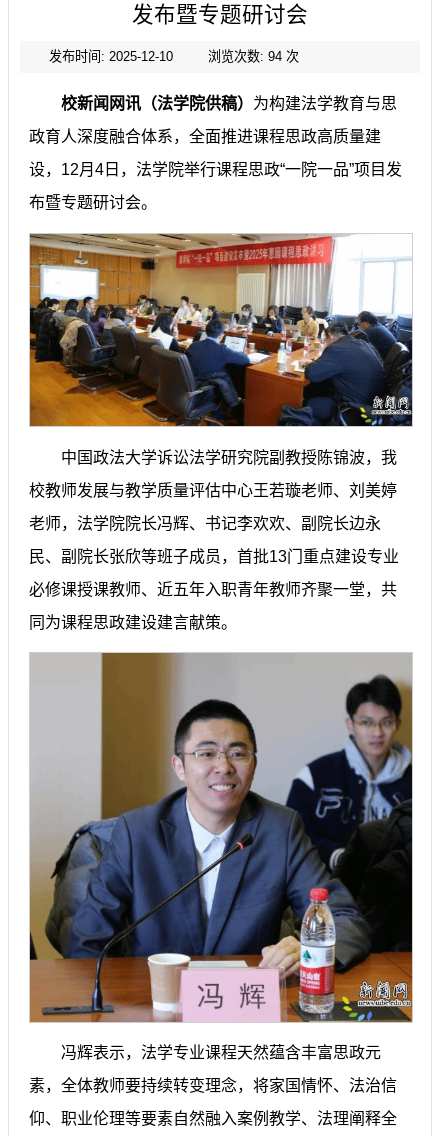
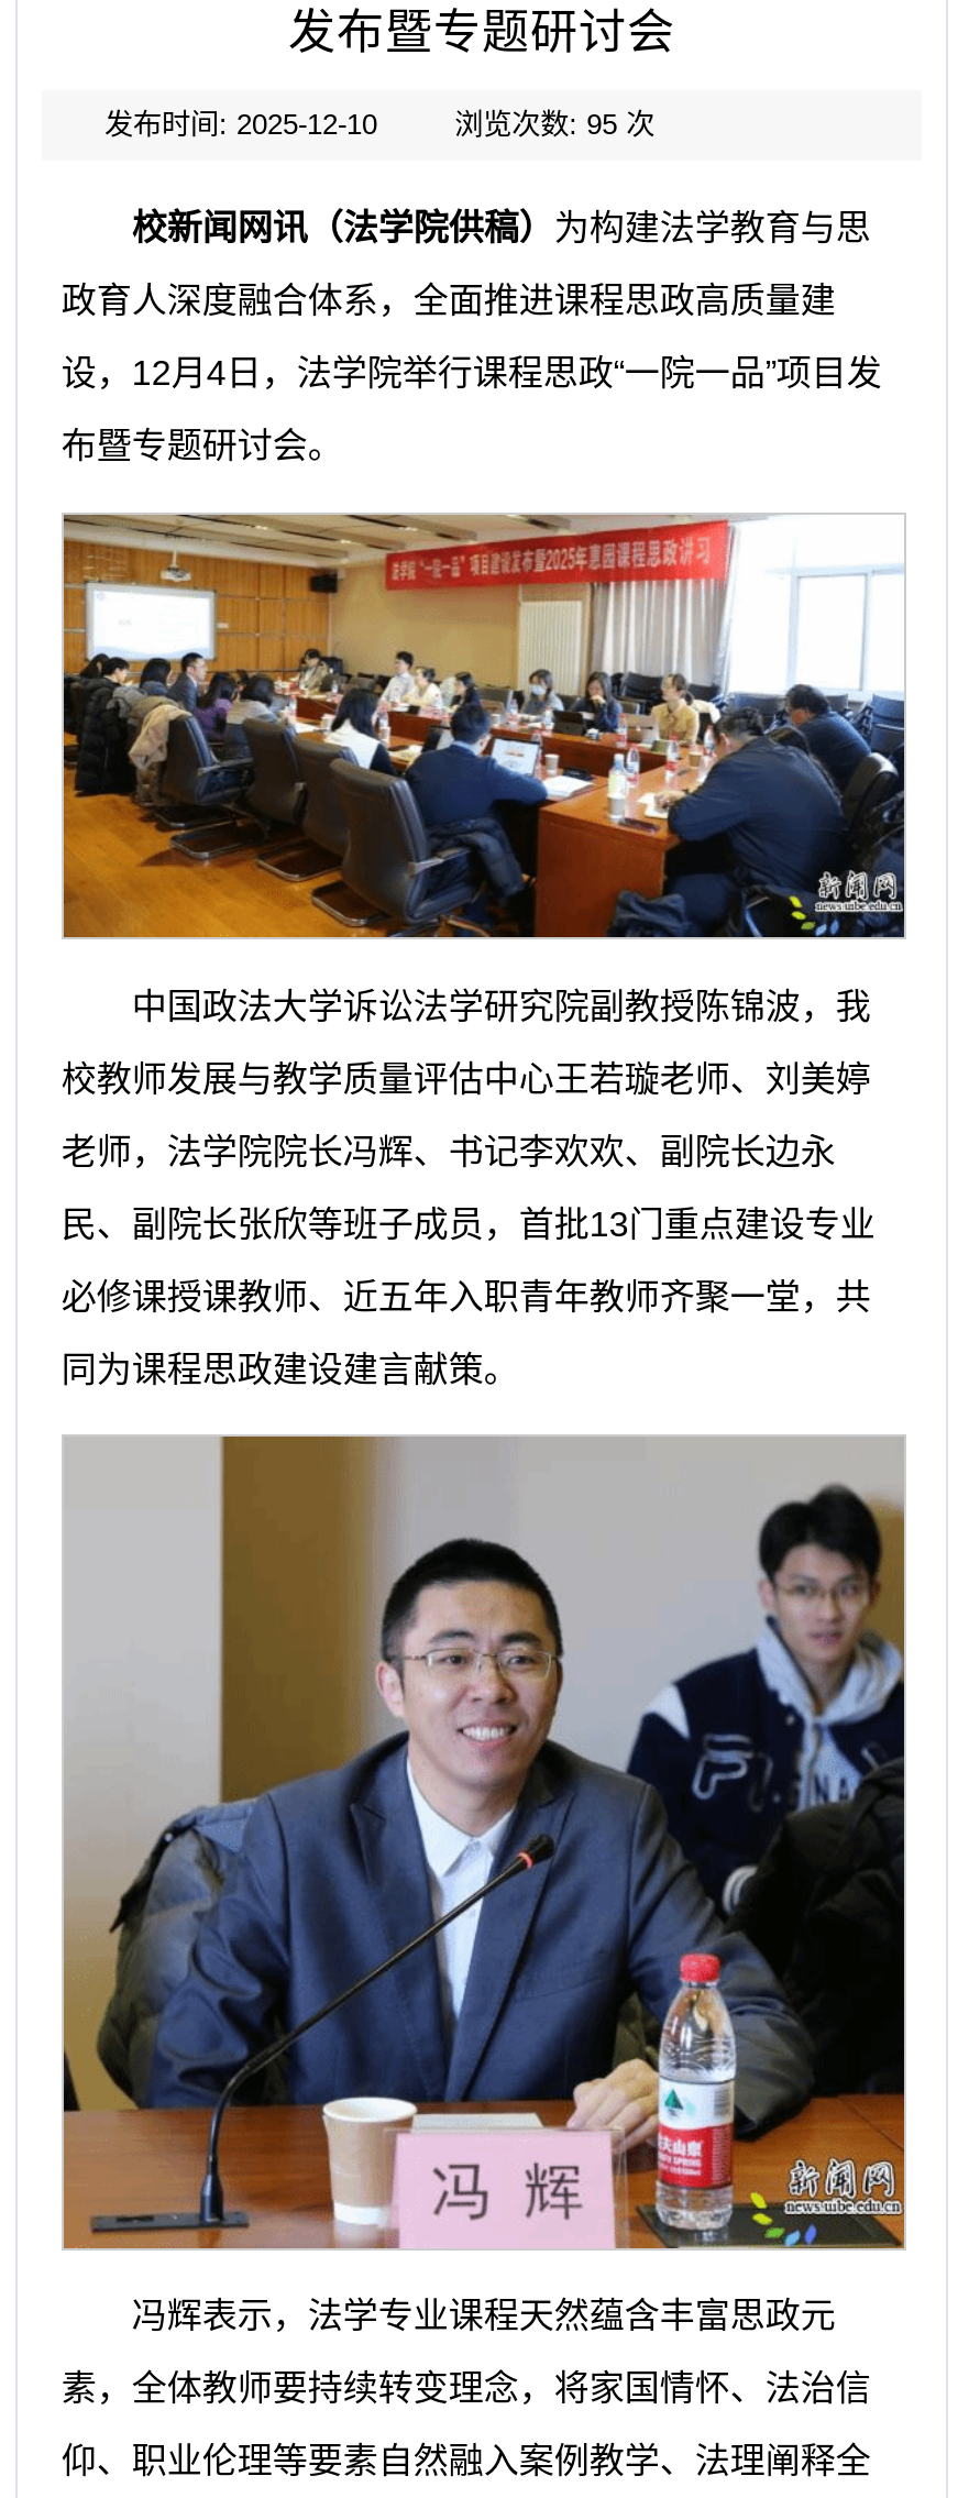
[208,49,299,64] 浏览次数: 94次 -> [454,108,655,141] 浏览次数: 95次

